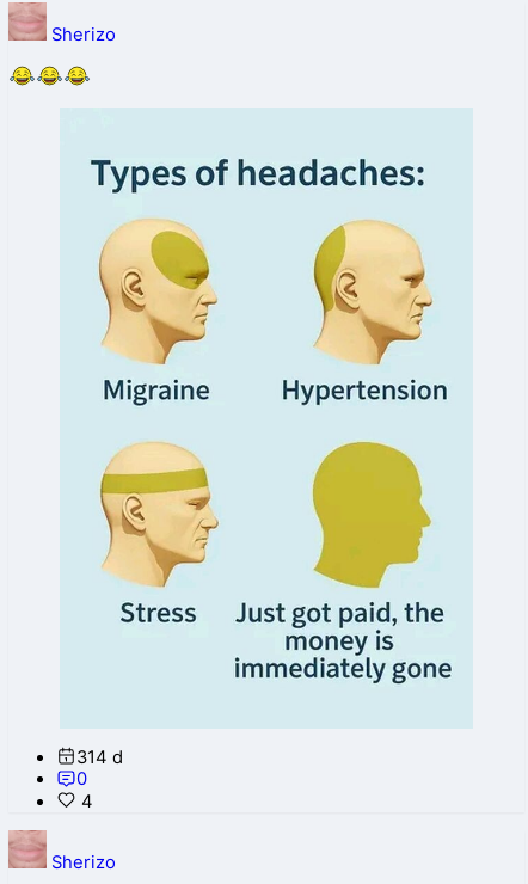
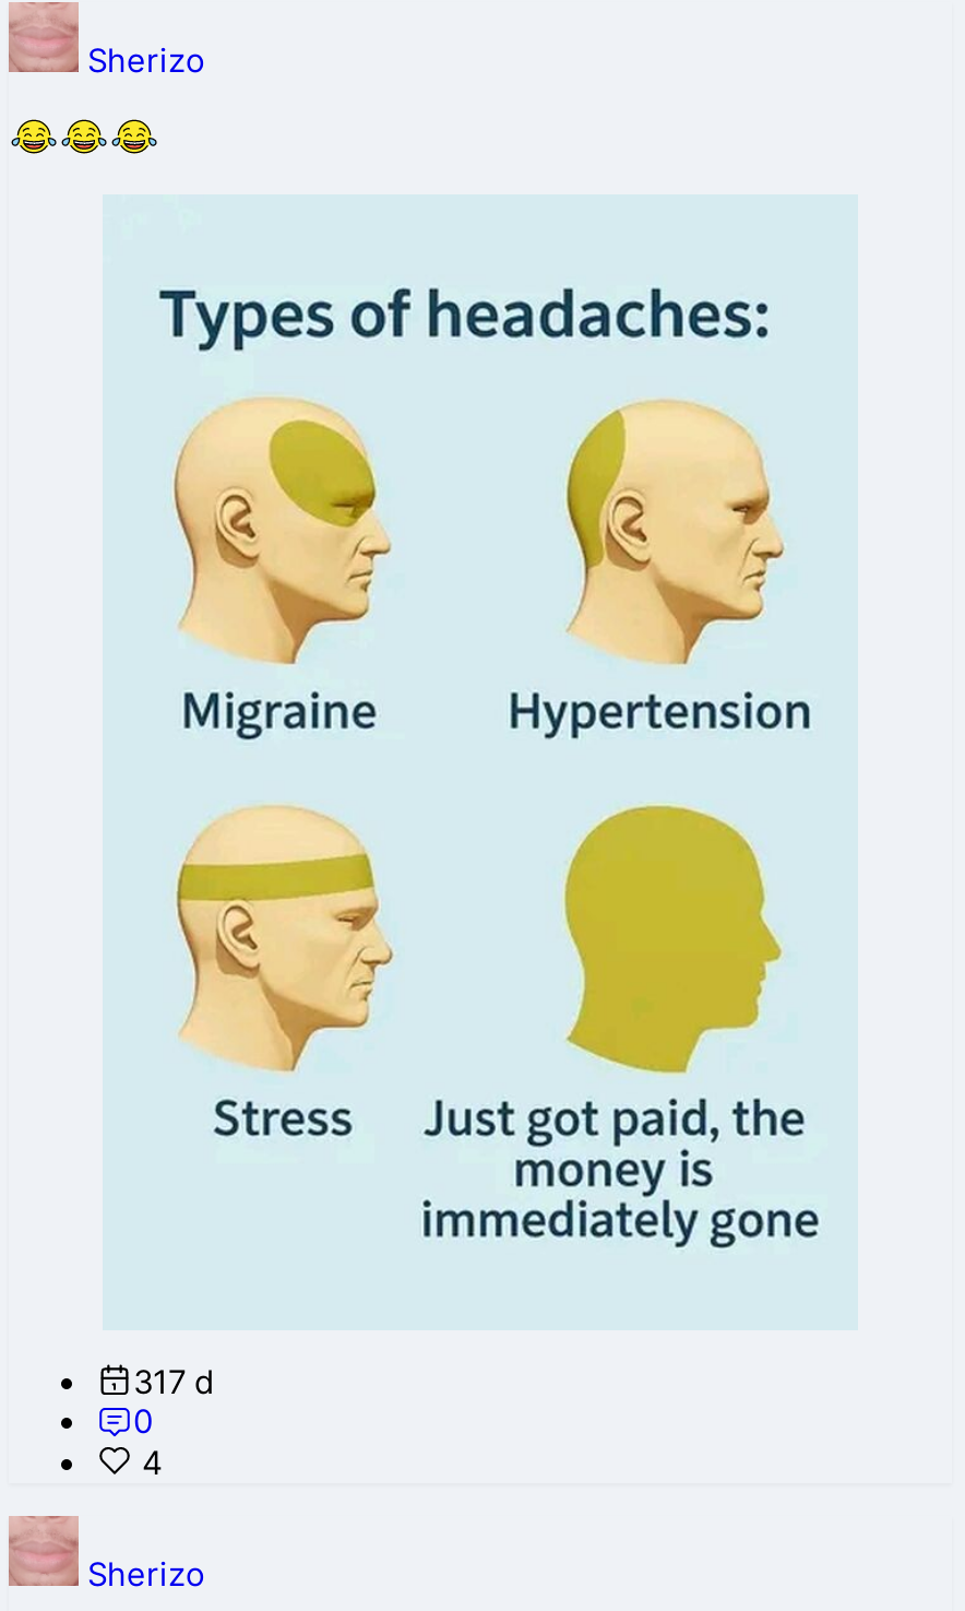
[76,746,123,768] 314 d -> [133,1363,214,1402] 317 d

